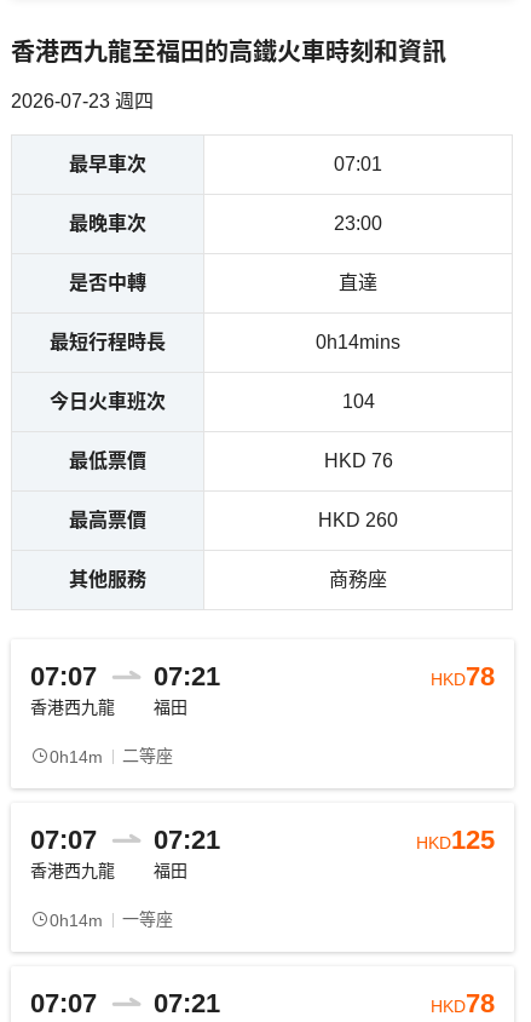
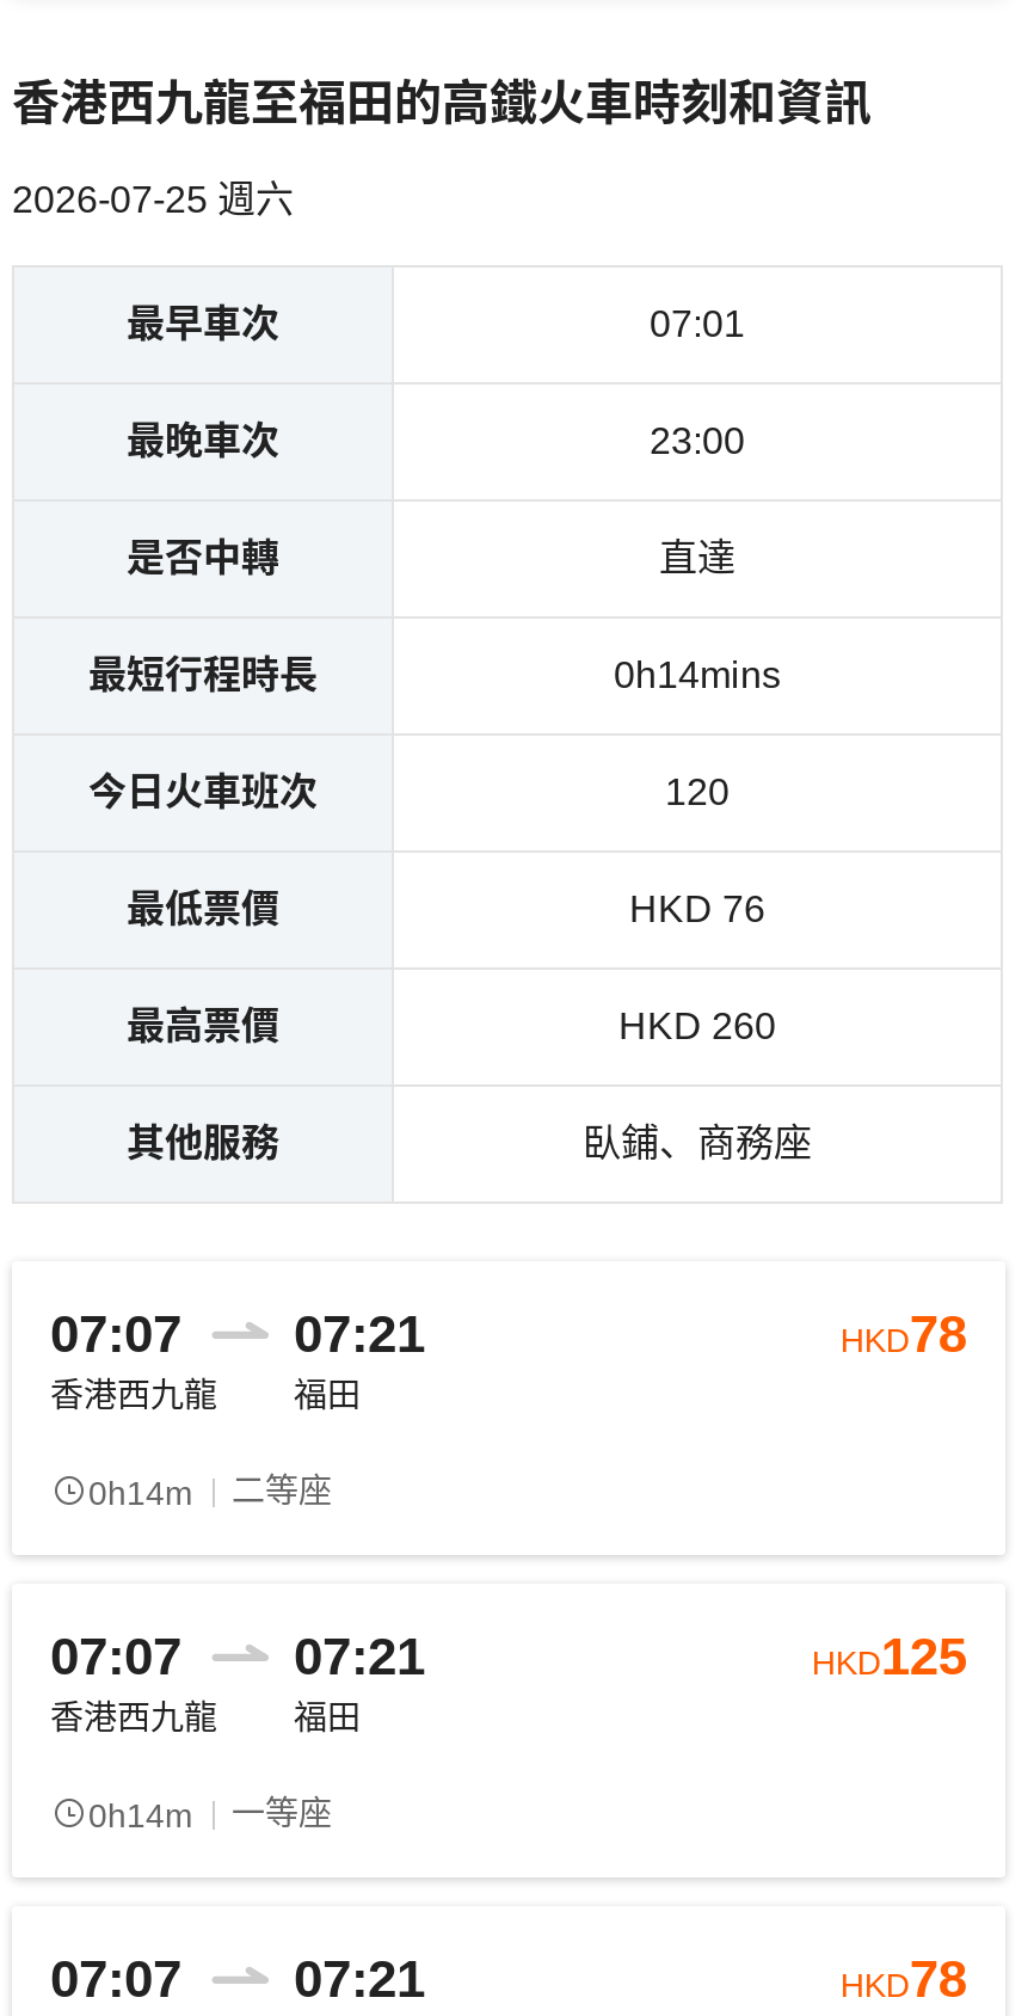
[11,90,154,111] 2026-07-23 週四 -> [12,178,294,219] 2026-07-25 週六
[342,391,374,411] 104 -> [665,771,730,811] 120
[329,569,387,589] 商務座 -> [583,1122,812,1162] 臥鋪、商務座

